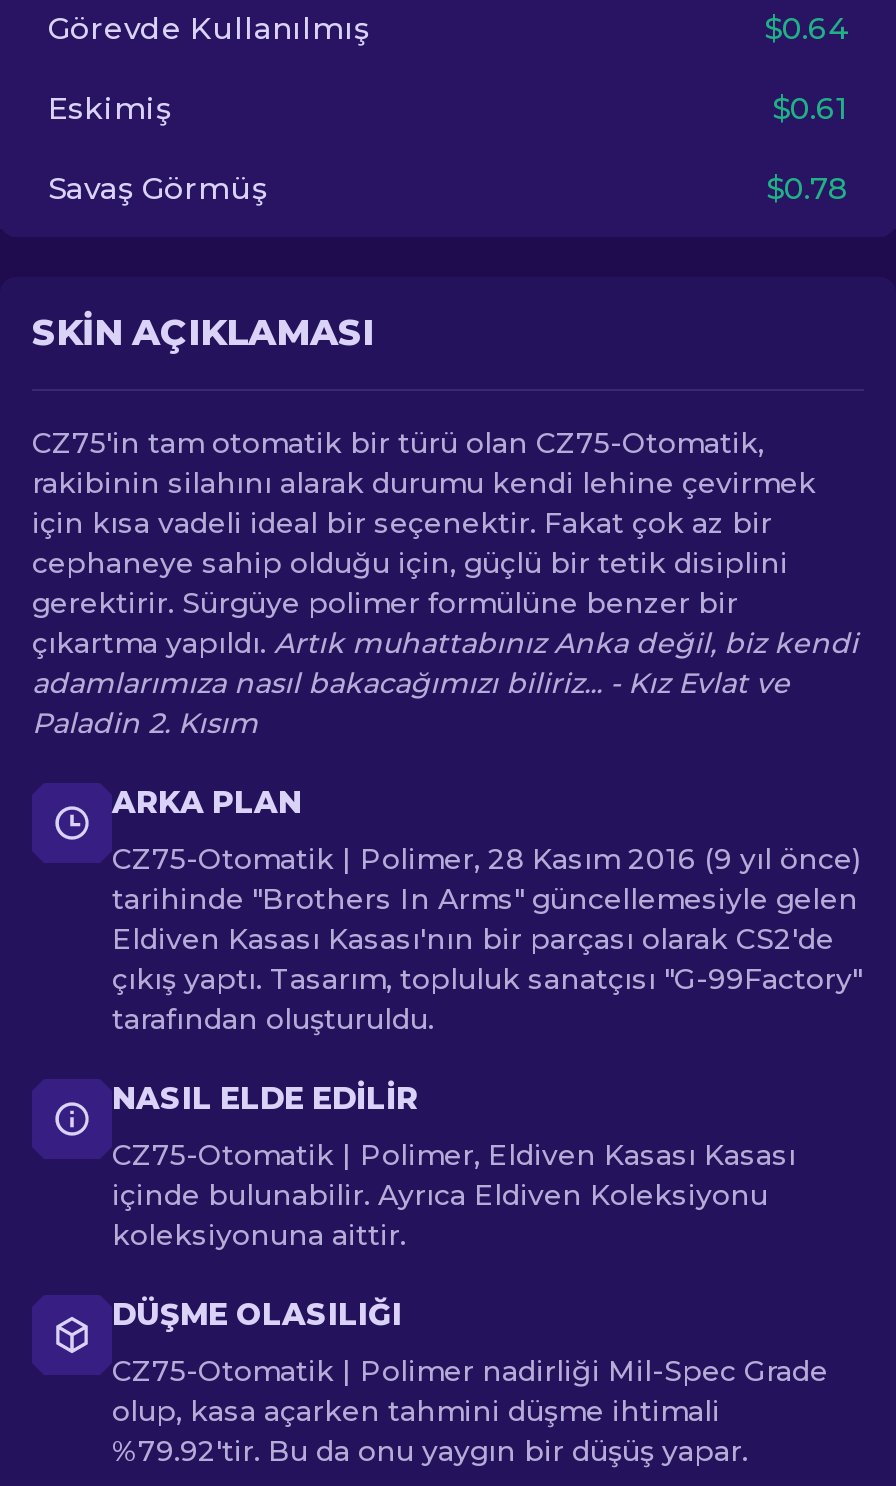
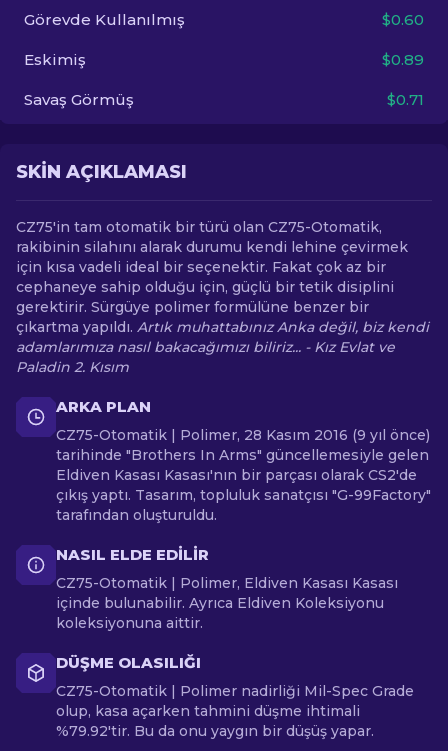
[764,9,848,47] $0.64 -> [382,10,424,29] $0.60
[772,89,848,127] $0.61 -> [382,50,424,69] $0.89
[766,169,848,207] $0.78 -> [387,90,424,109] $0.71

